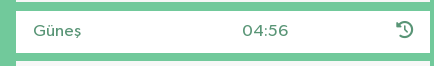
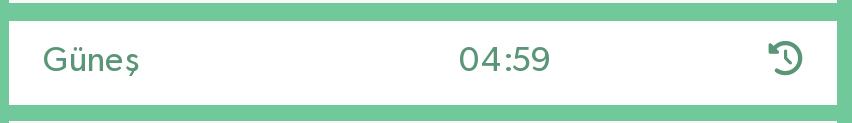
[241,23,287,40] 04:56 -> [459,46,553,80] 04:59

